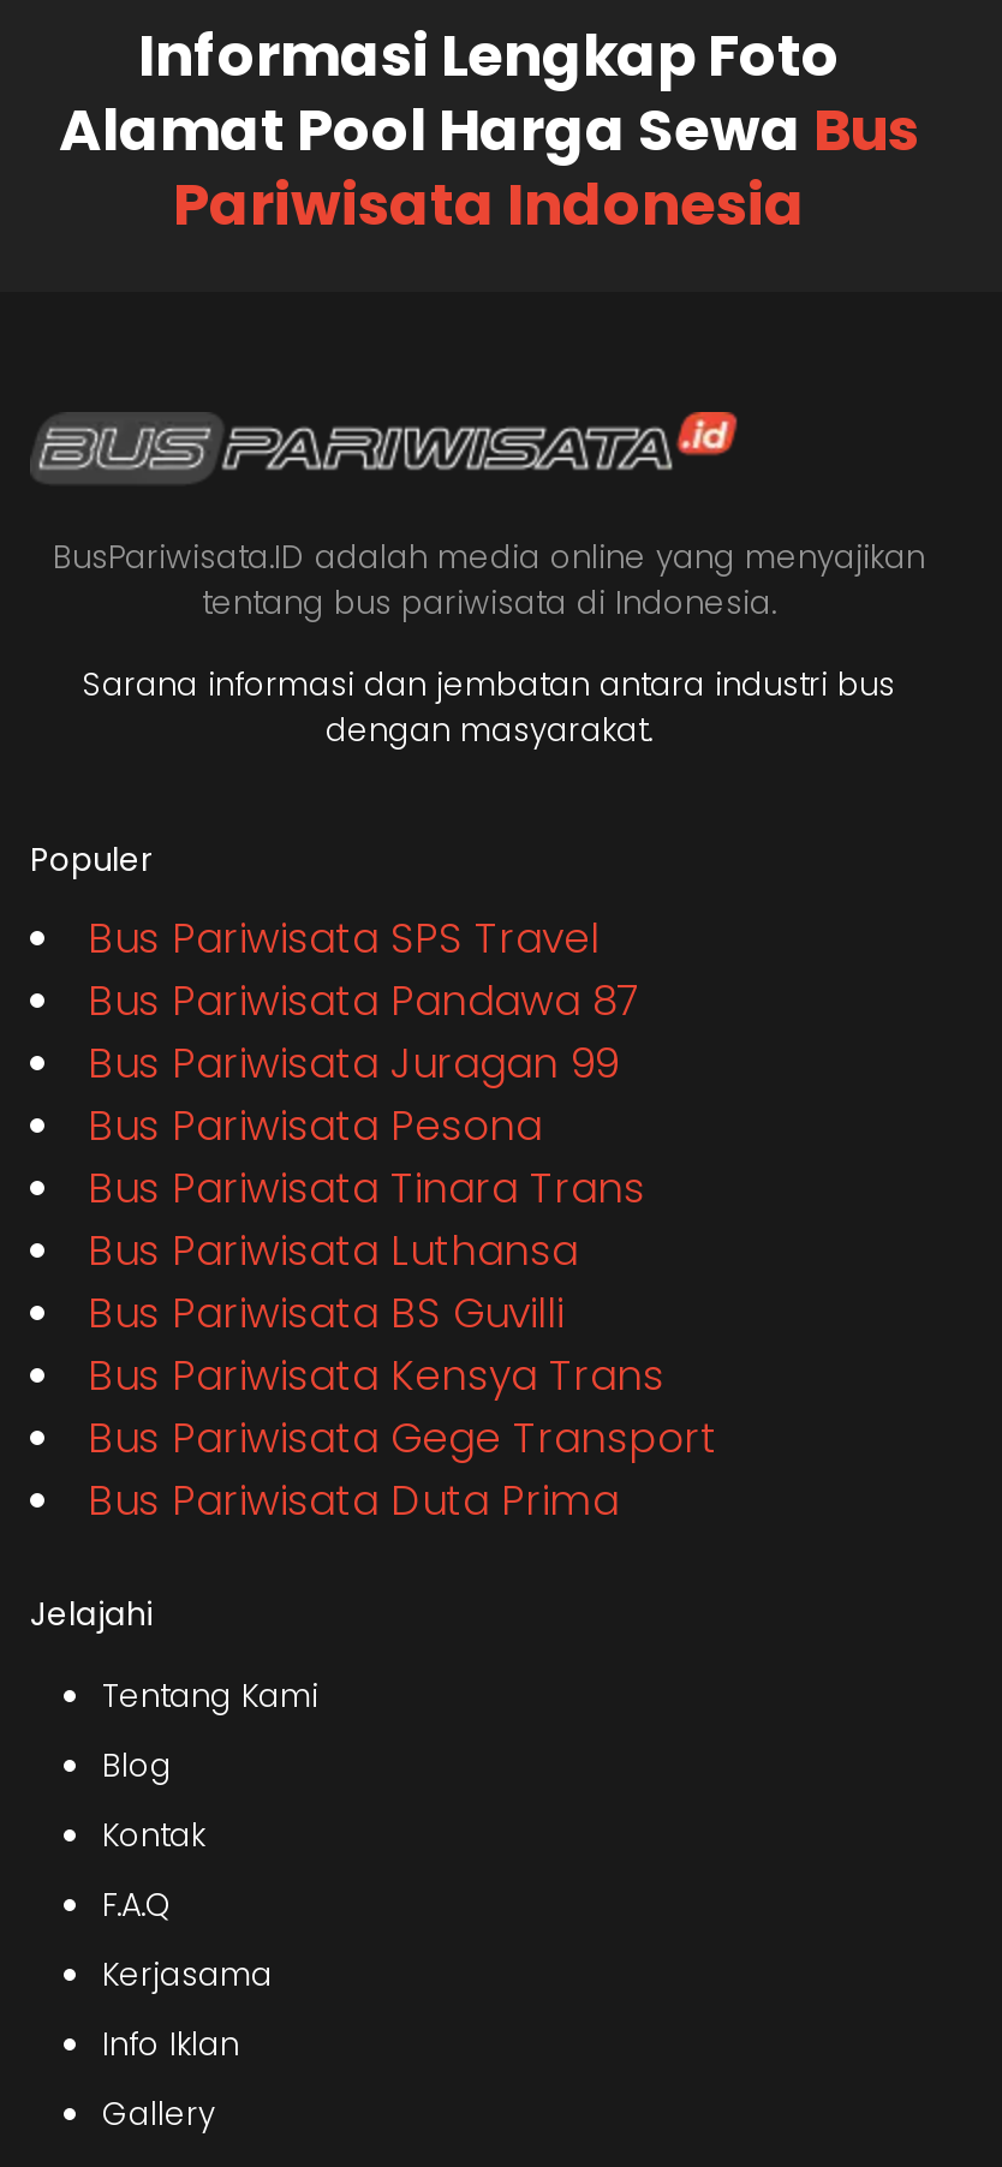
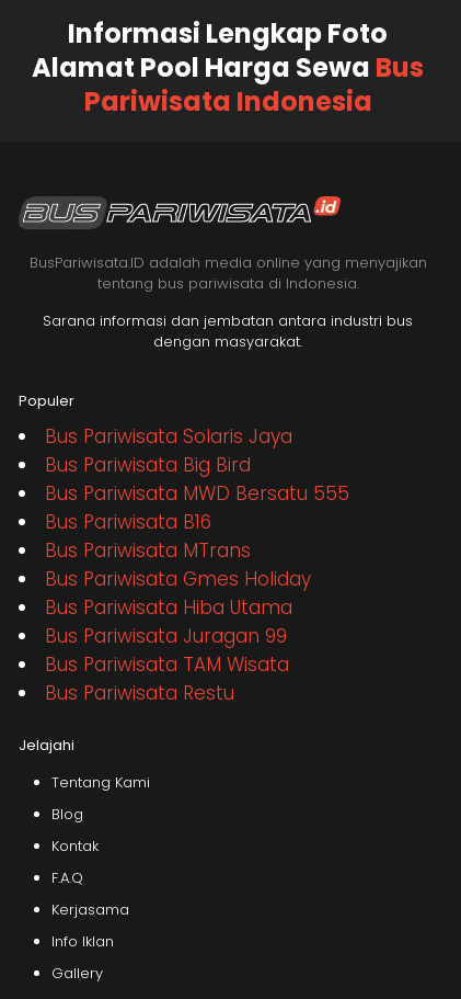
[88,908,640,1028] Bus Pariwisata SPS Travel | Bus Pariwisata Pandawa 87 -> [45,423,349,620] Bus Pariwisata Solaris Jaya | Bus Pariwisata Big Bird | Bus Pariwisata MWD Bersatu 555 | Bus Pariwisata B16 | Bus Pariwisata MTrans | Bus Pariwisata Gmes Holiday | Bus Pariwisata Hiba Utama
moved [88,1033,619,1091] -> [45,622,287,649]: Bus Pariwisata Juragan 99
[88,1096,717,1528] Bus Pariwisata Pesona | Bus Pariwisata Tinara Trans | Bus Pariwisata Luthansa | Bus Pariwisata BS Guvilli | Bus Pariwisata Kensya Trans | Bus Pariwisata Gege Transport | Bus Pariwisata Duta Prima -> [45,651,289,706] Bus Pariwisata TAM Wisata | Bus Pariwisata Restu

